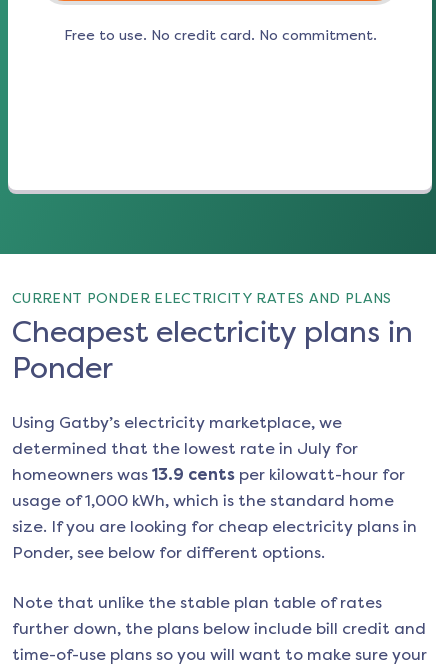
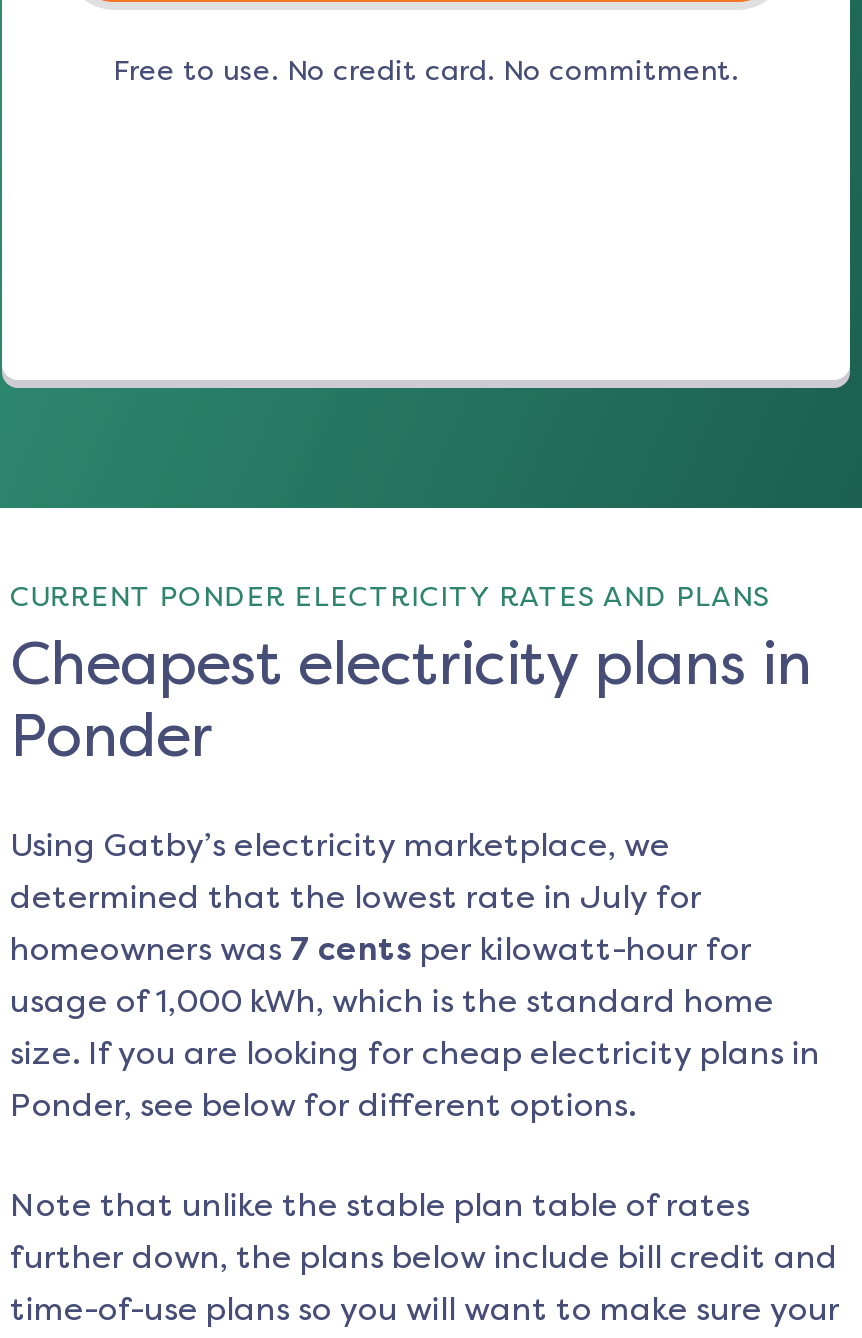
[12,465,405,484] homeowners was 13.9 cents per kilowatt-hour for -> [10,930,752,968] homeowners was 7 cents per kilowatt-hour for

